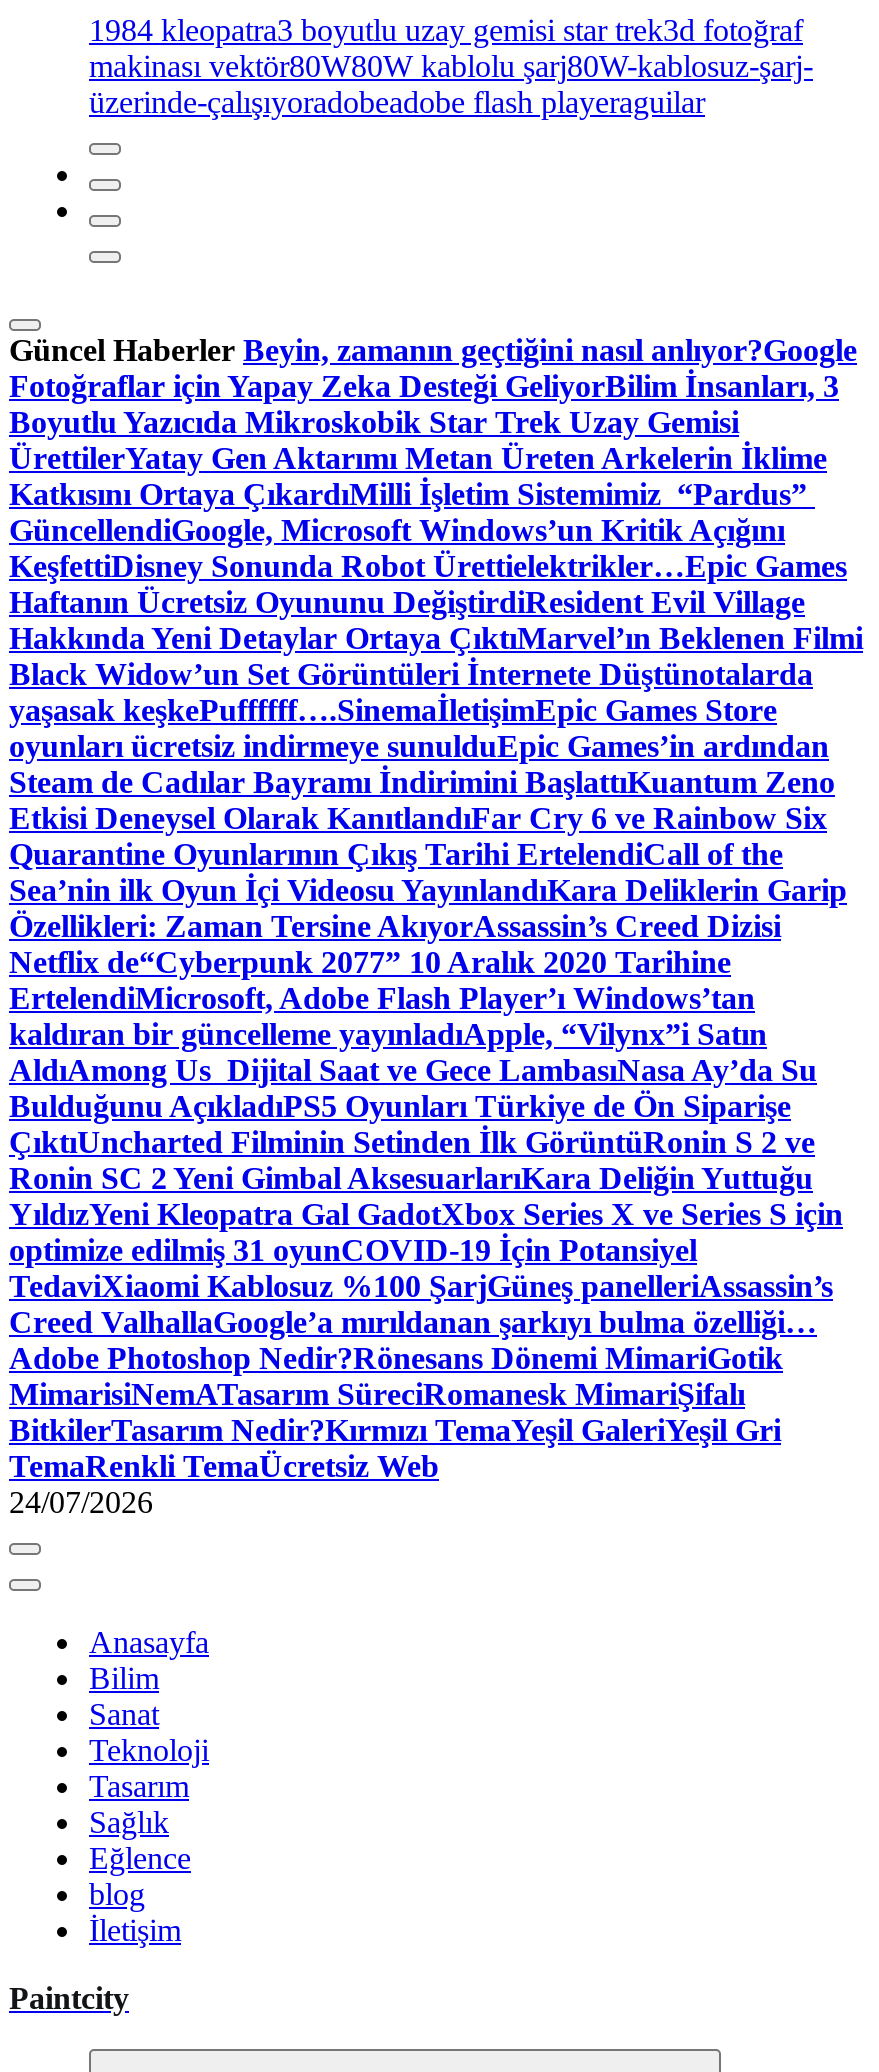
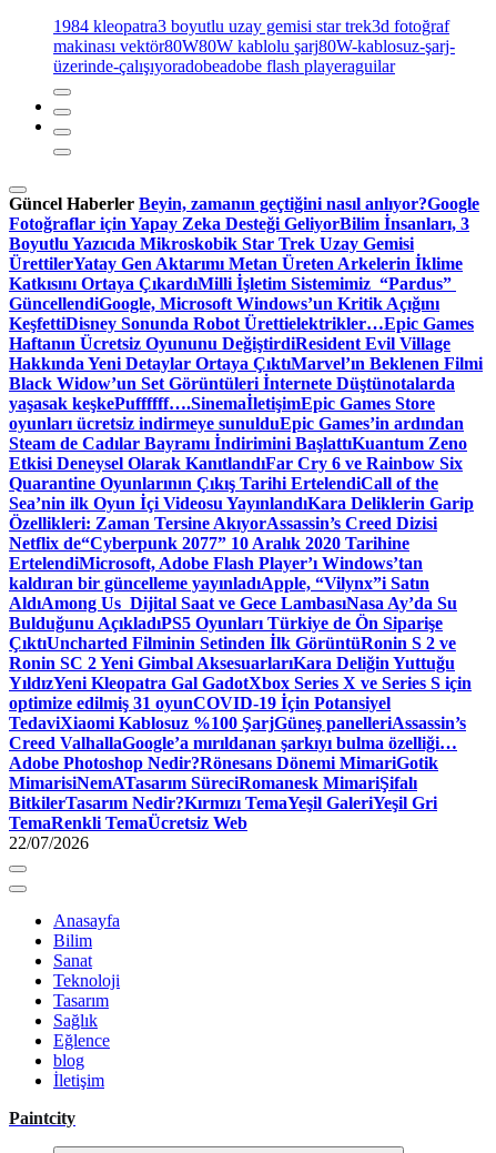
[9,1485,153,1519] 24/07/2026 -> [9,834,89,852] 22/07/2026

